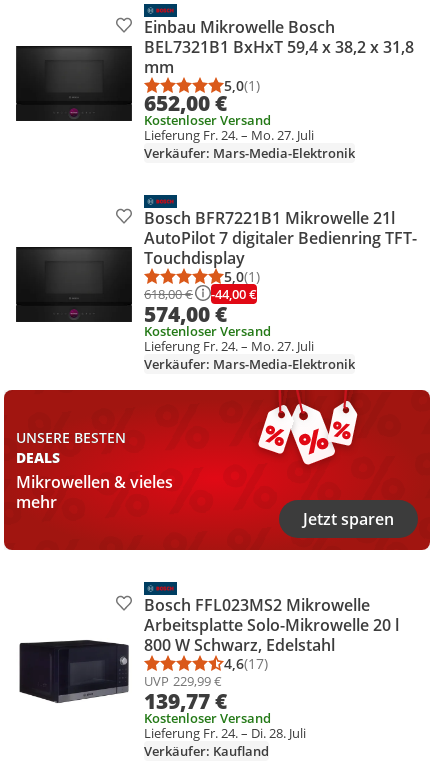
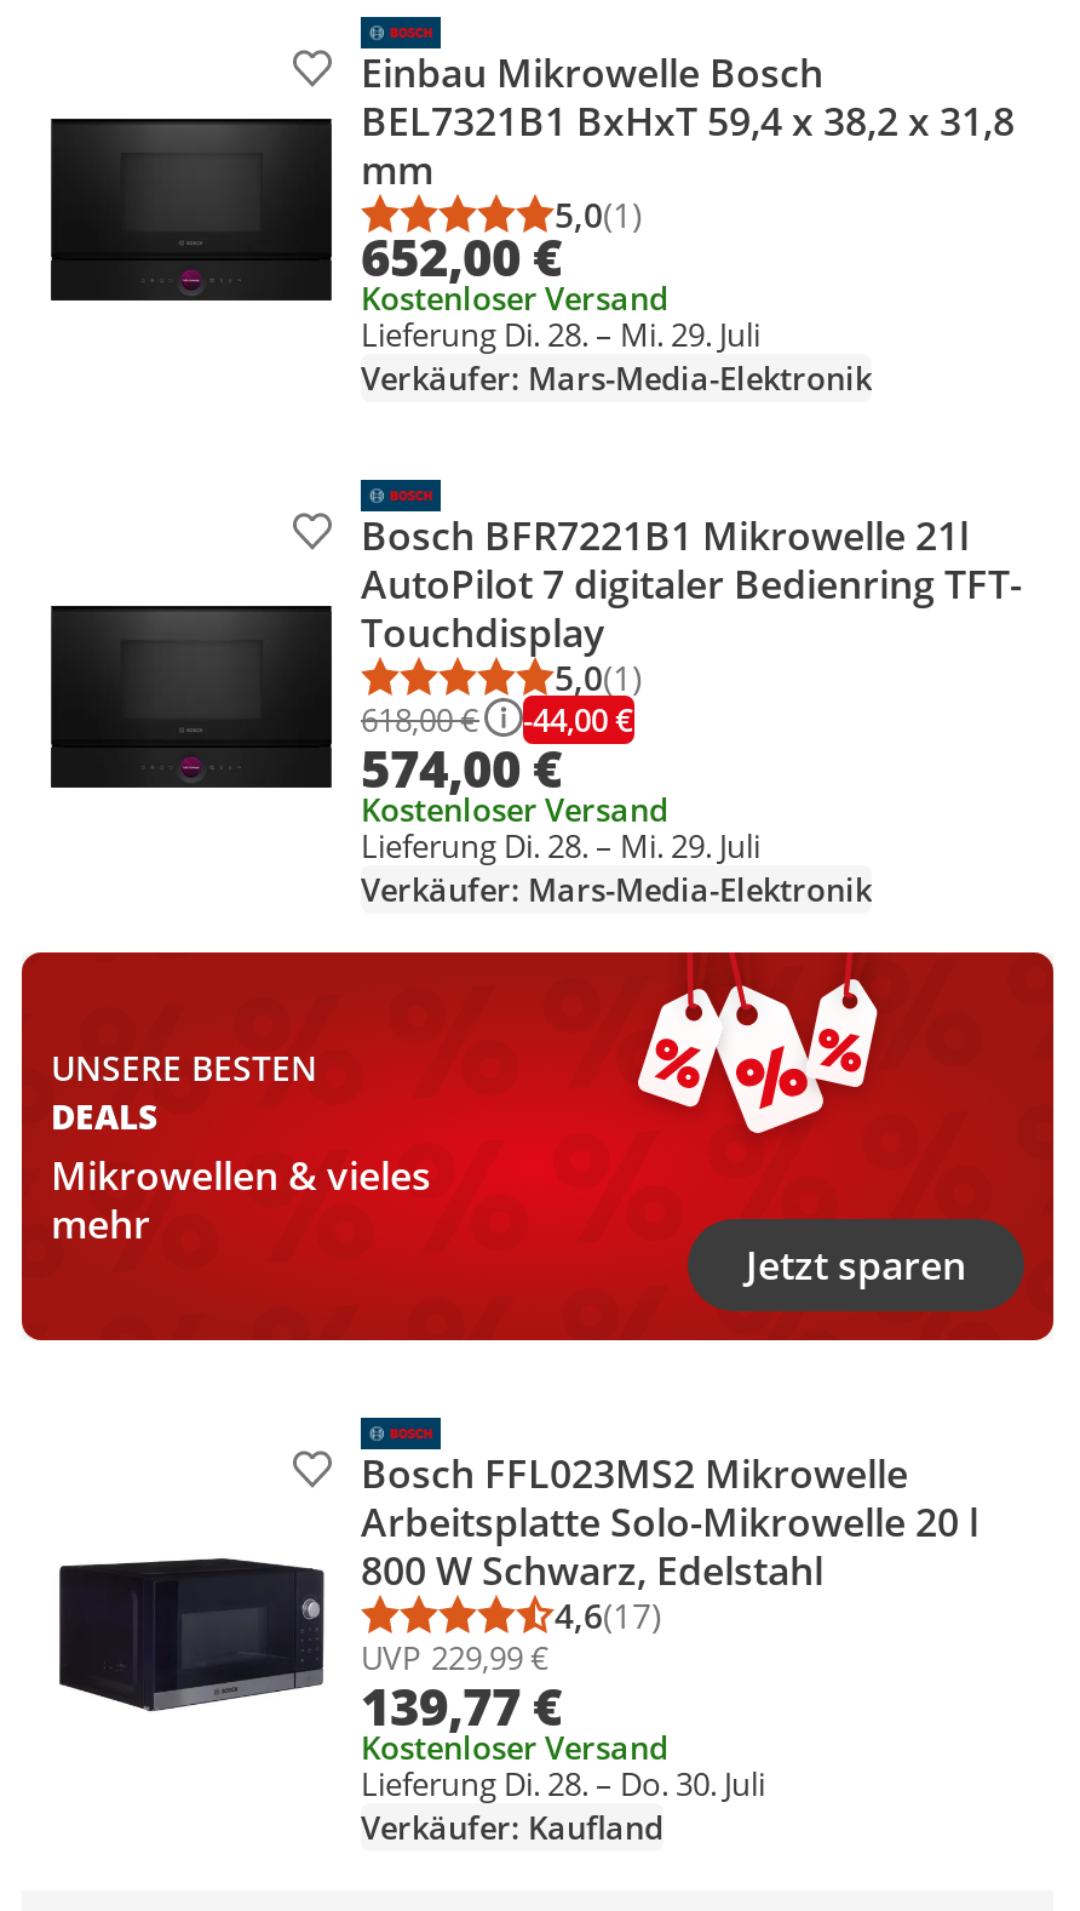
[144,126,314,144] Lieferung Fr. 24. – Mo. 27. Juli -> [361,313,760,356] Lieferung Di. 28. – Mi. 29. Juli
[144,337,314,355] Lieferung Fr. 24. – Mo. 27. Juli -> [361,824,760,868] Lieferung Di. 28. – Mi. 29. Juli
[144,724,306,742] Lieferung Fr. 24. – Di. 28. Juli -> [361,1762,765,1806] Lieferung Di. 28. – Do. 30. Juli

